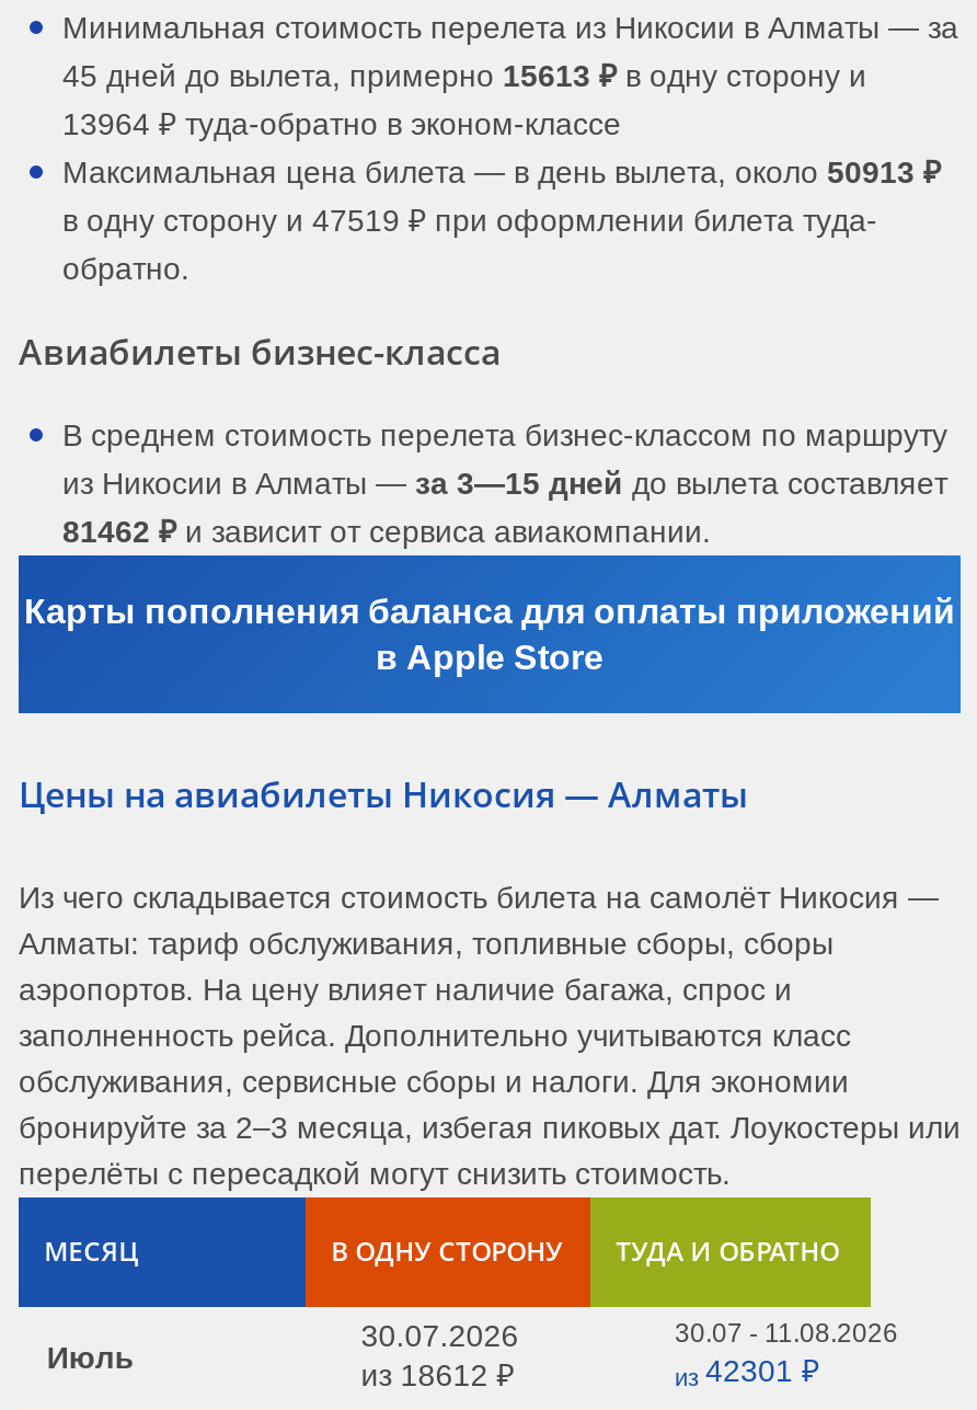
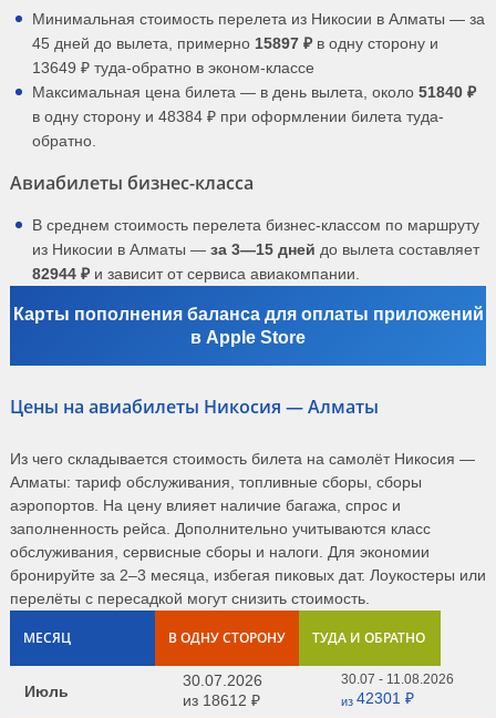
[62,59,866,94] 45 дней до вылета, примерно 15613 ₽ в одну сторону и -> [32,35,438,52] 45 дней до вылета, примерно 15897 ₽ в одну сторону и
[62,107,621,142] 13964 ₽ туда-обратно в эконом-классе -> [32,59,314,77] 13649 ₽ туда-обратно в эконом-классе
[62,155,941,190] Максимальная цена билета — в день вылета, около 50913 ₽ -> [32,83,476,101] Максимальная цена билета — в день вылета, около 51840 ₽
[62,203,877,238] в одну сторону и 47519 ₽ при оформлении билета туда- -> [32,108,444,125] в одну сторону и 48384 ₽ при оформлении билета туда-
[62,514,711,549] 81462 ₽ и зависит от сервиса авиакомпании. -> [32,265,360,283] 82944 ₽ и зависит от сервиса авиакомпании.

